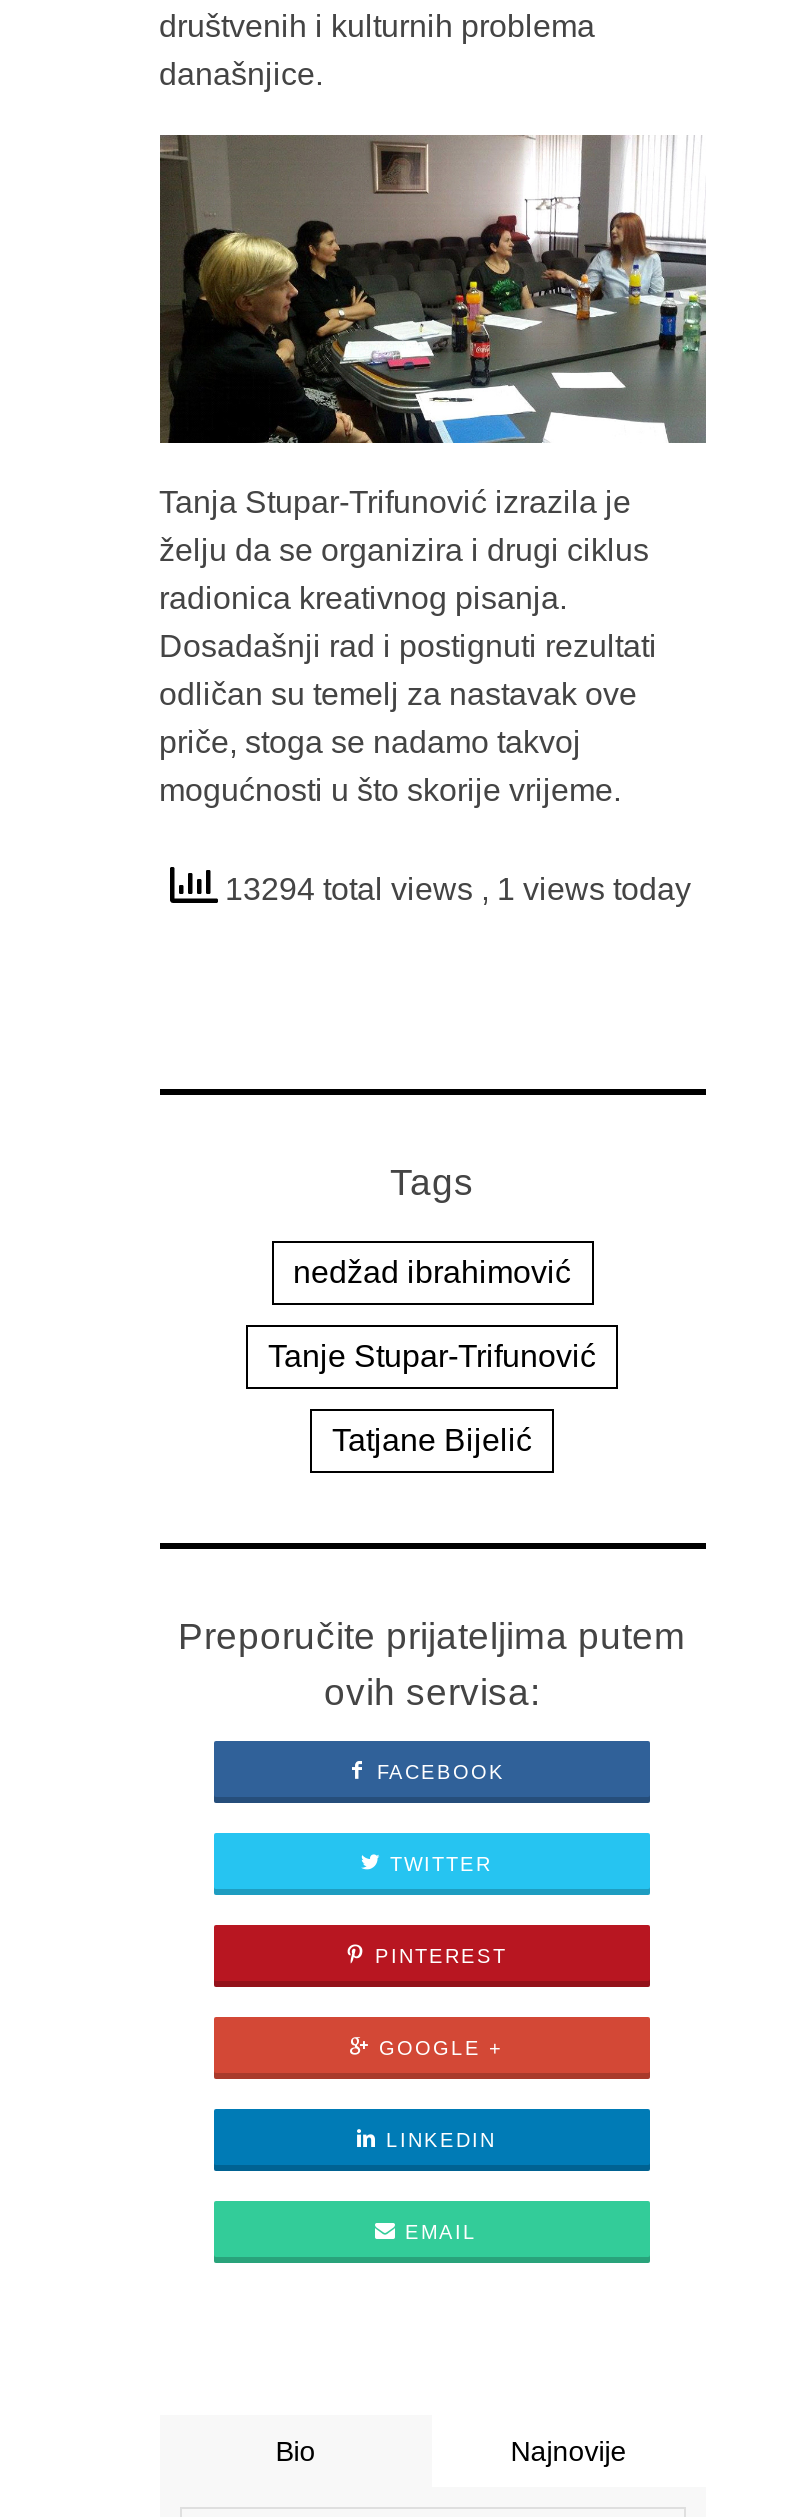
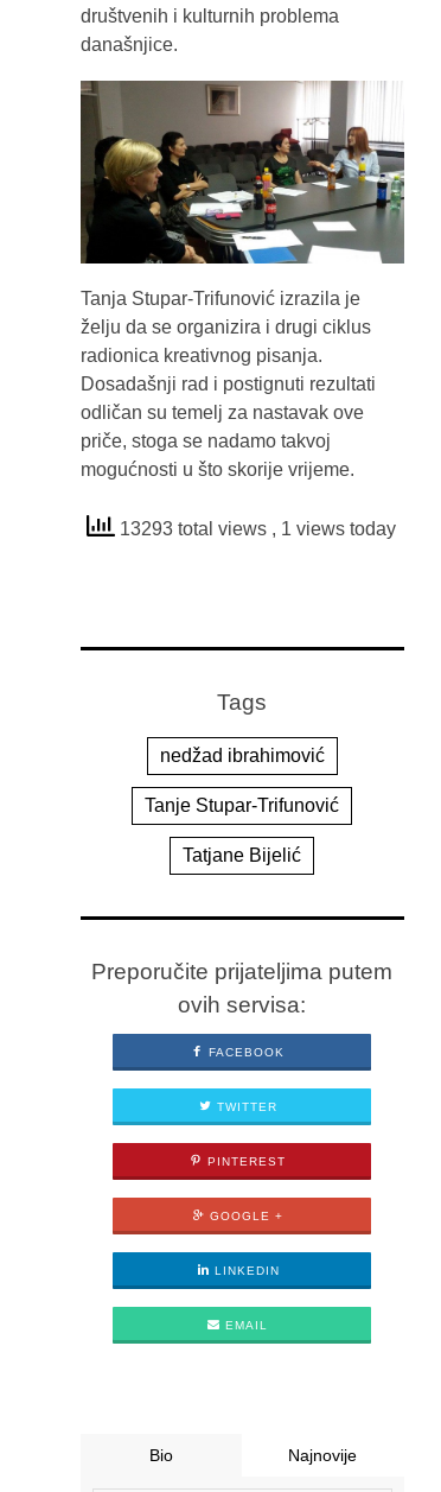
[217,872,691,906] 13294 total views, 1 views today -> [114,518,395,538] 13293 total views, 1 views today

